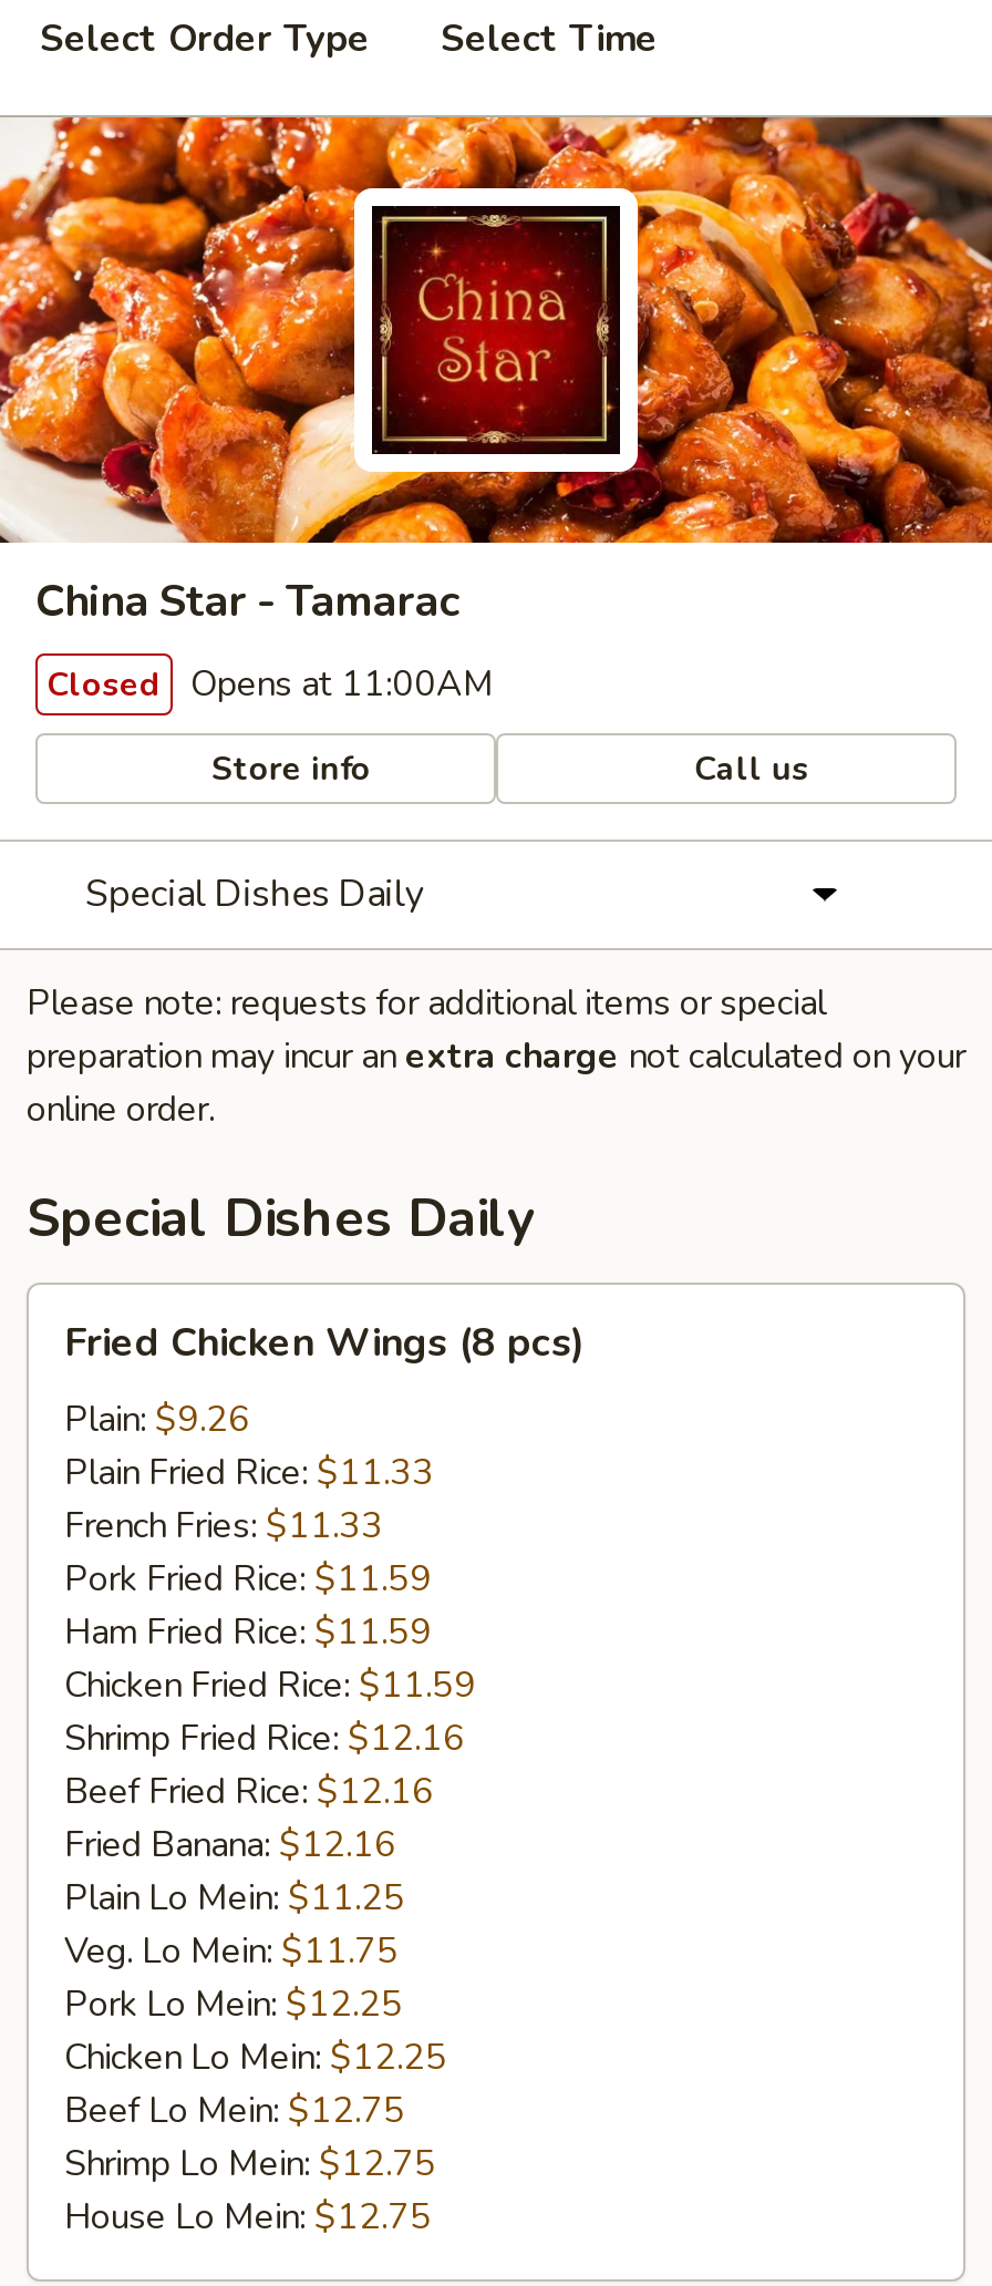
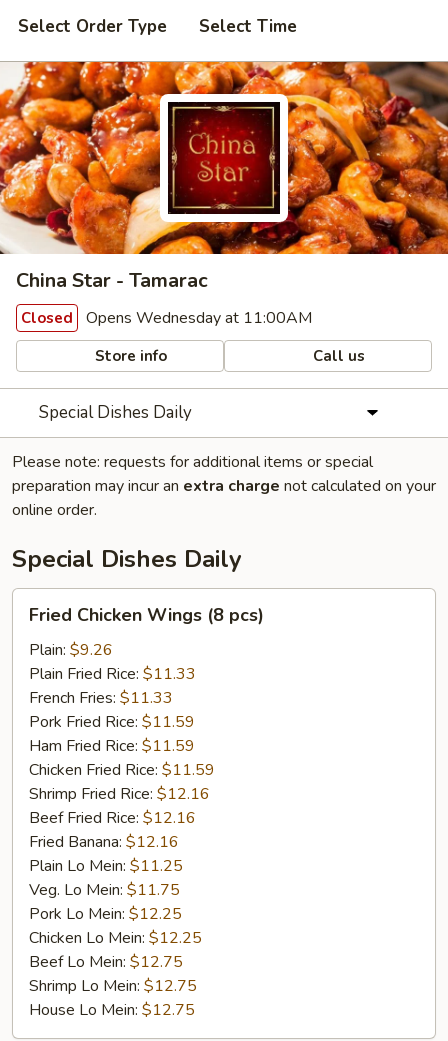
[46,660,494,709] Closed Opens at 11:00AM -> [21,307,312,329] Closed Opens Wednesday at 11:00AM

